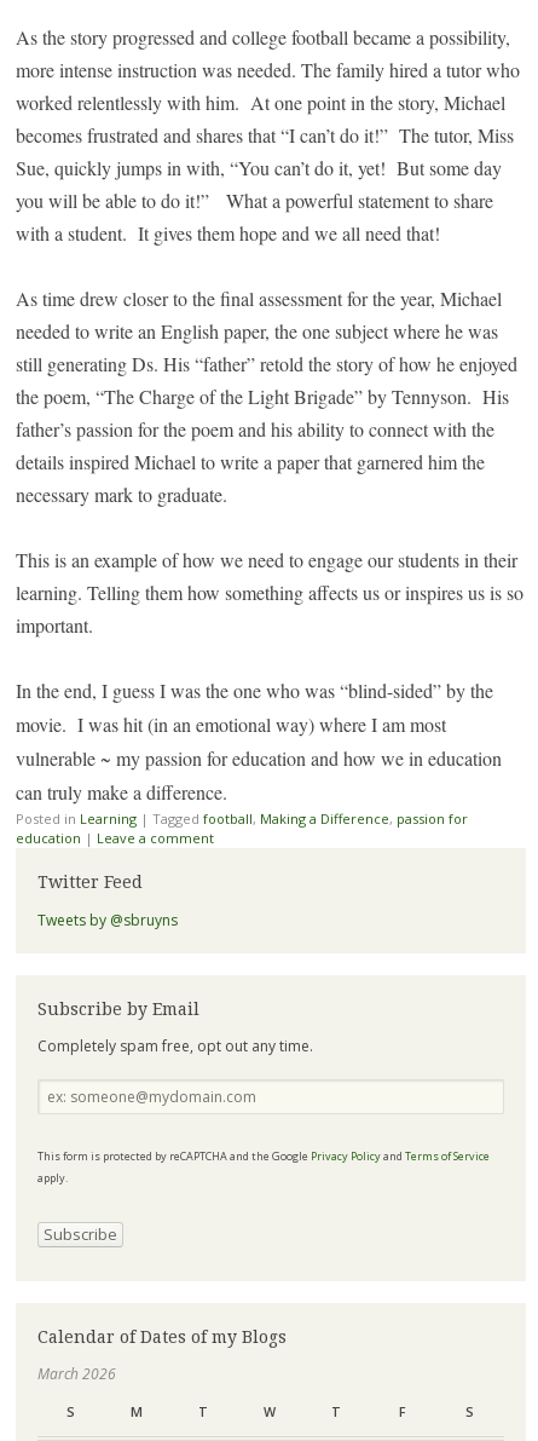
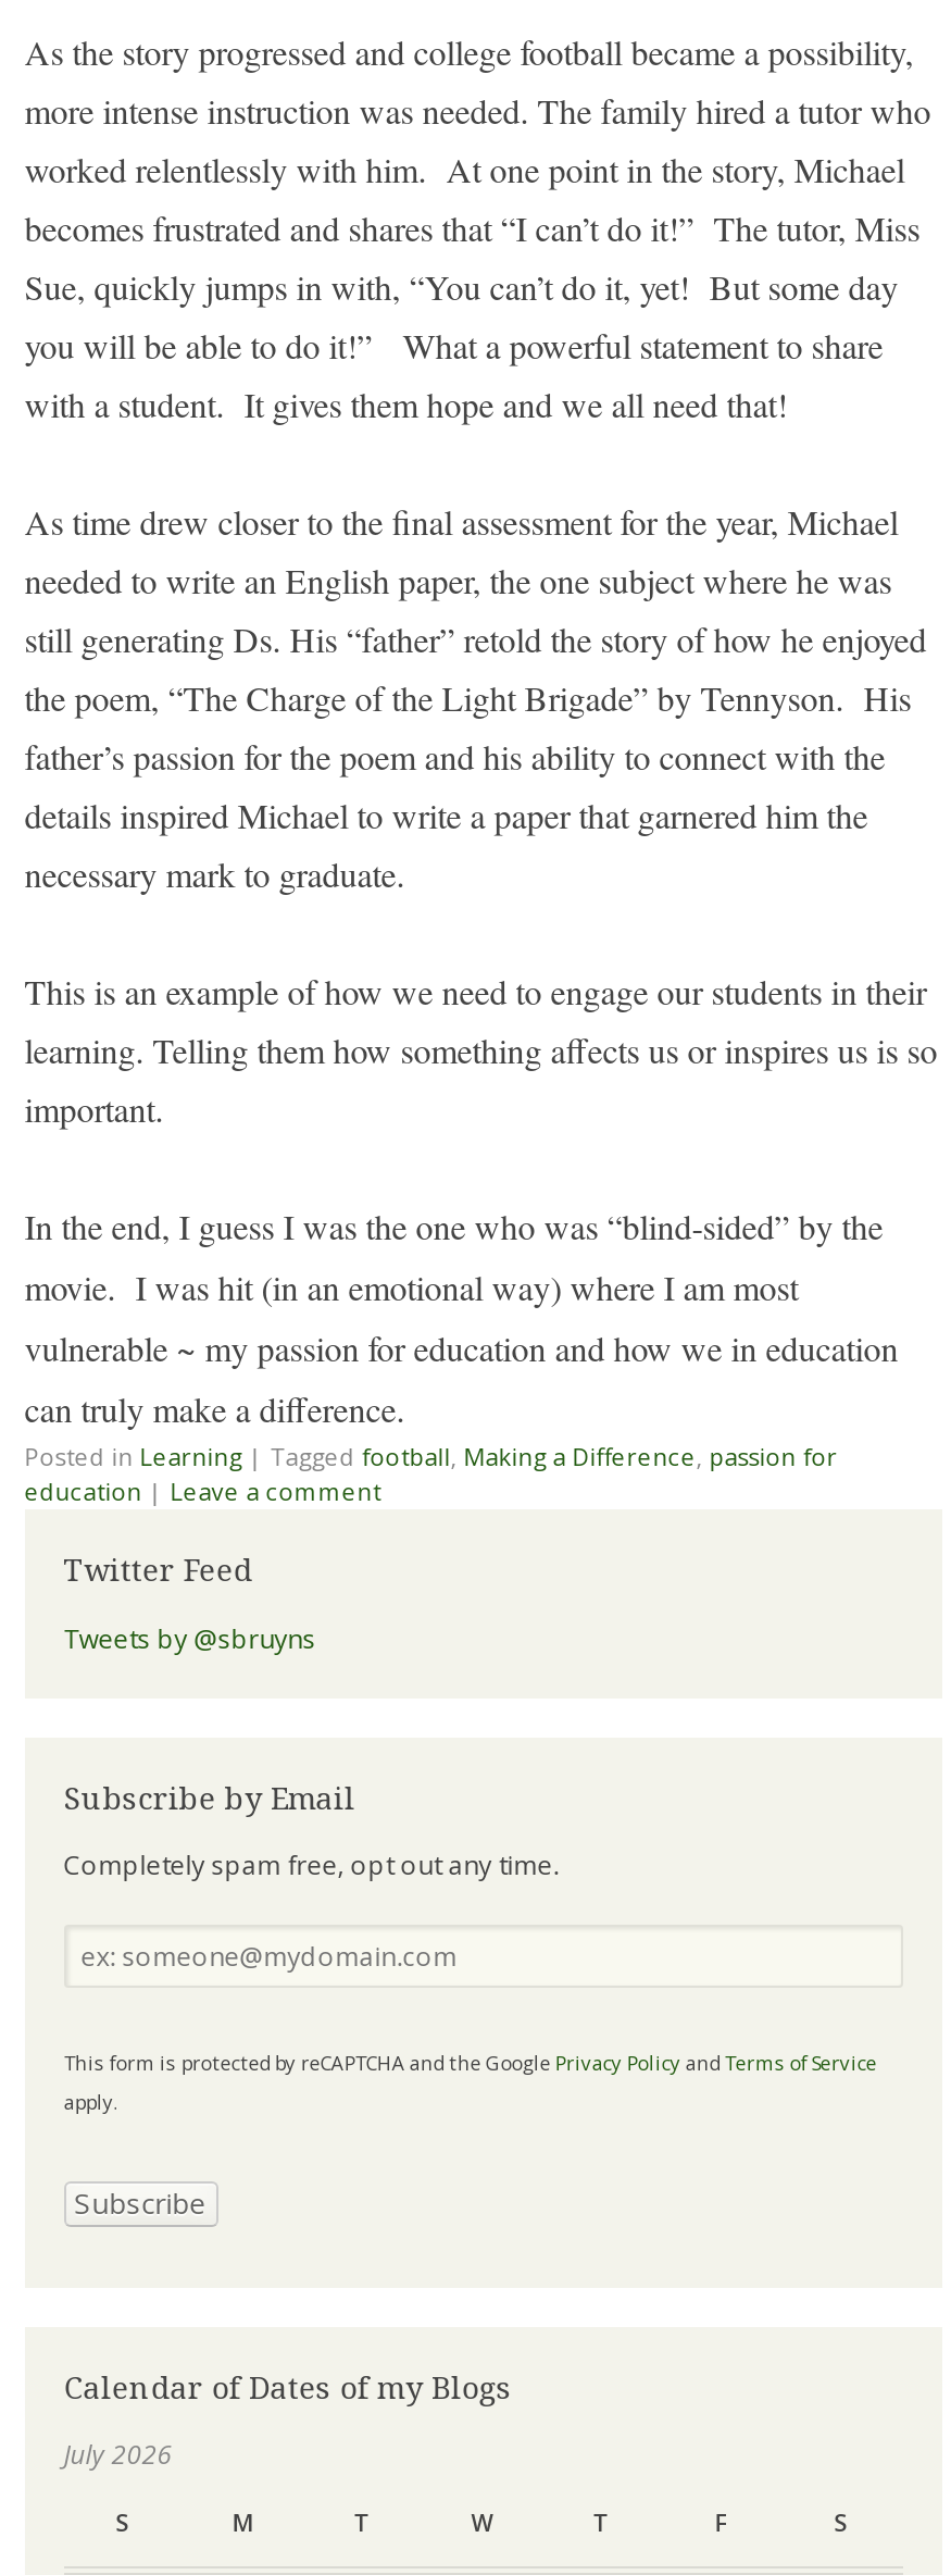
[37,1363,116,1384] March 2026 -> [64,2436,172,2473] July 2026

